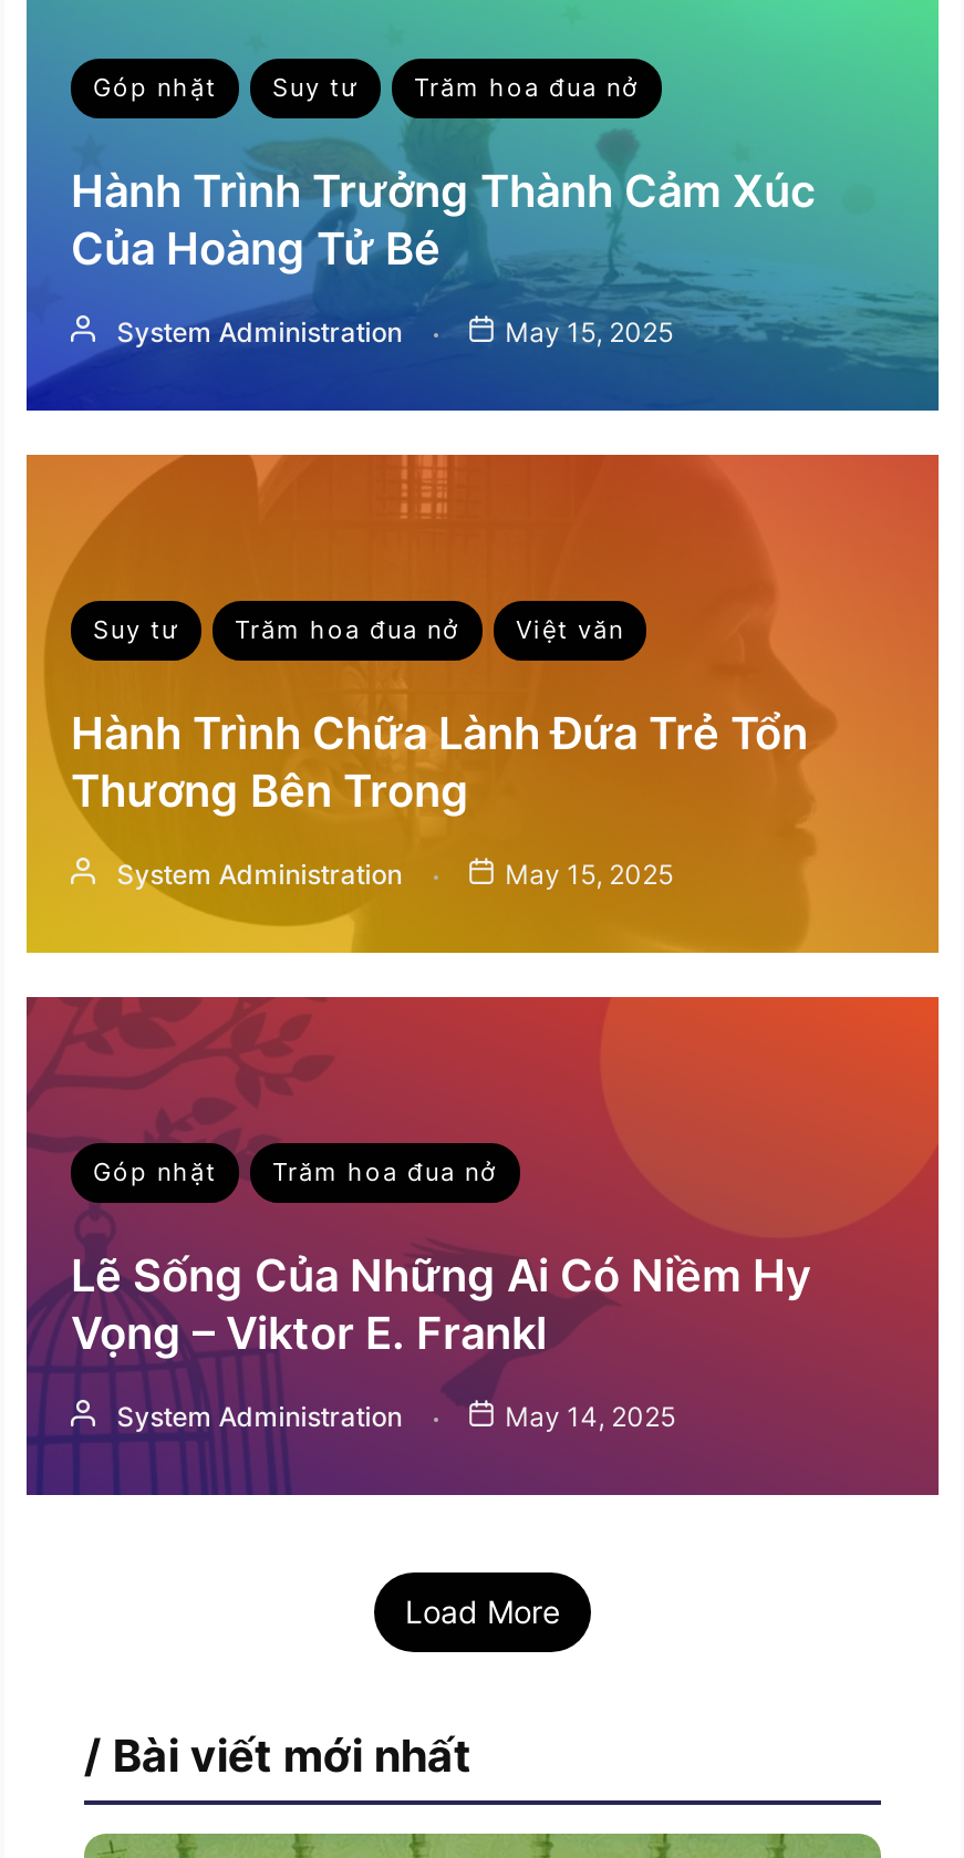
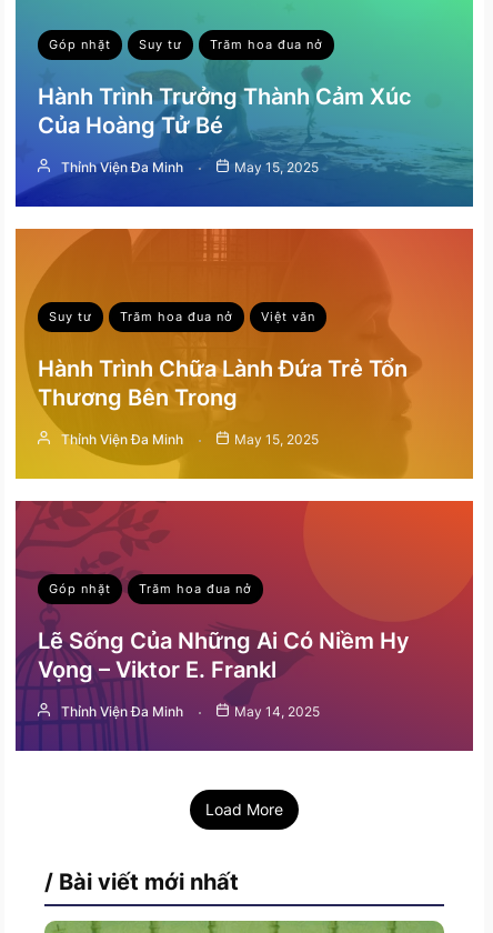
[117,315,402,348] System Administration -> [61,159,183,175] Thỉnh Viện Đa Minh
[117,857,402,890] System Administration -> [61,431,183,447] Thỉnh Viện Đa Minh
[117,1399,402,1433] System Administration -> [61,703,183,720] Thỉnh Viện Đa Minh

